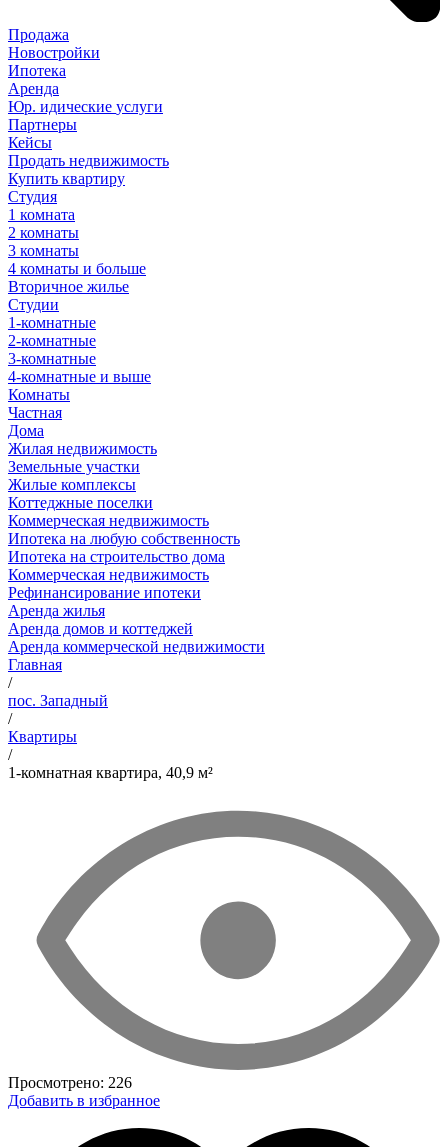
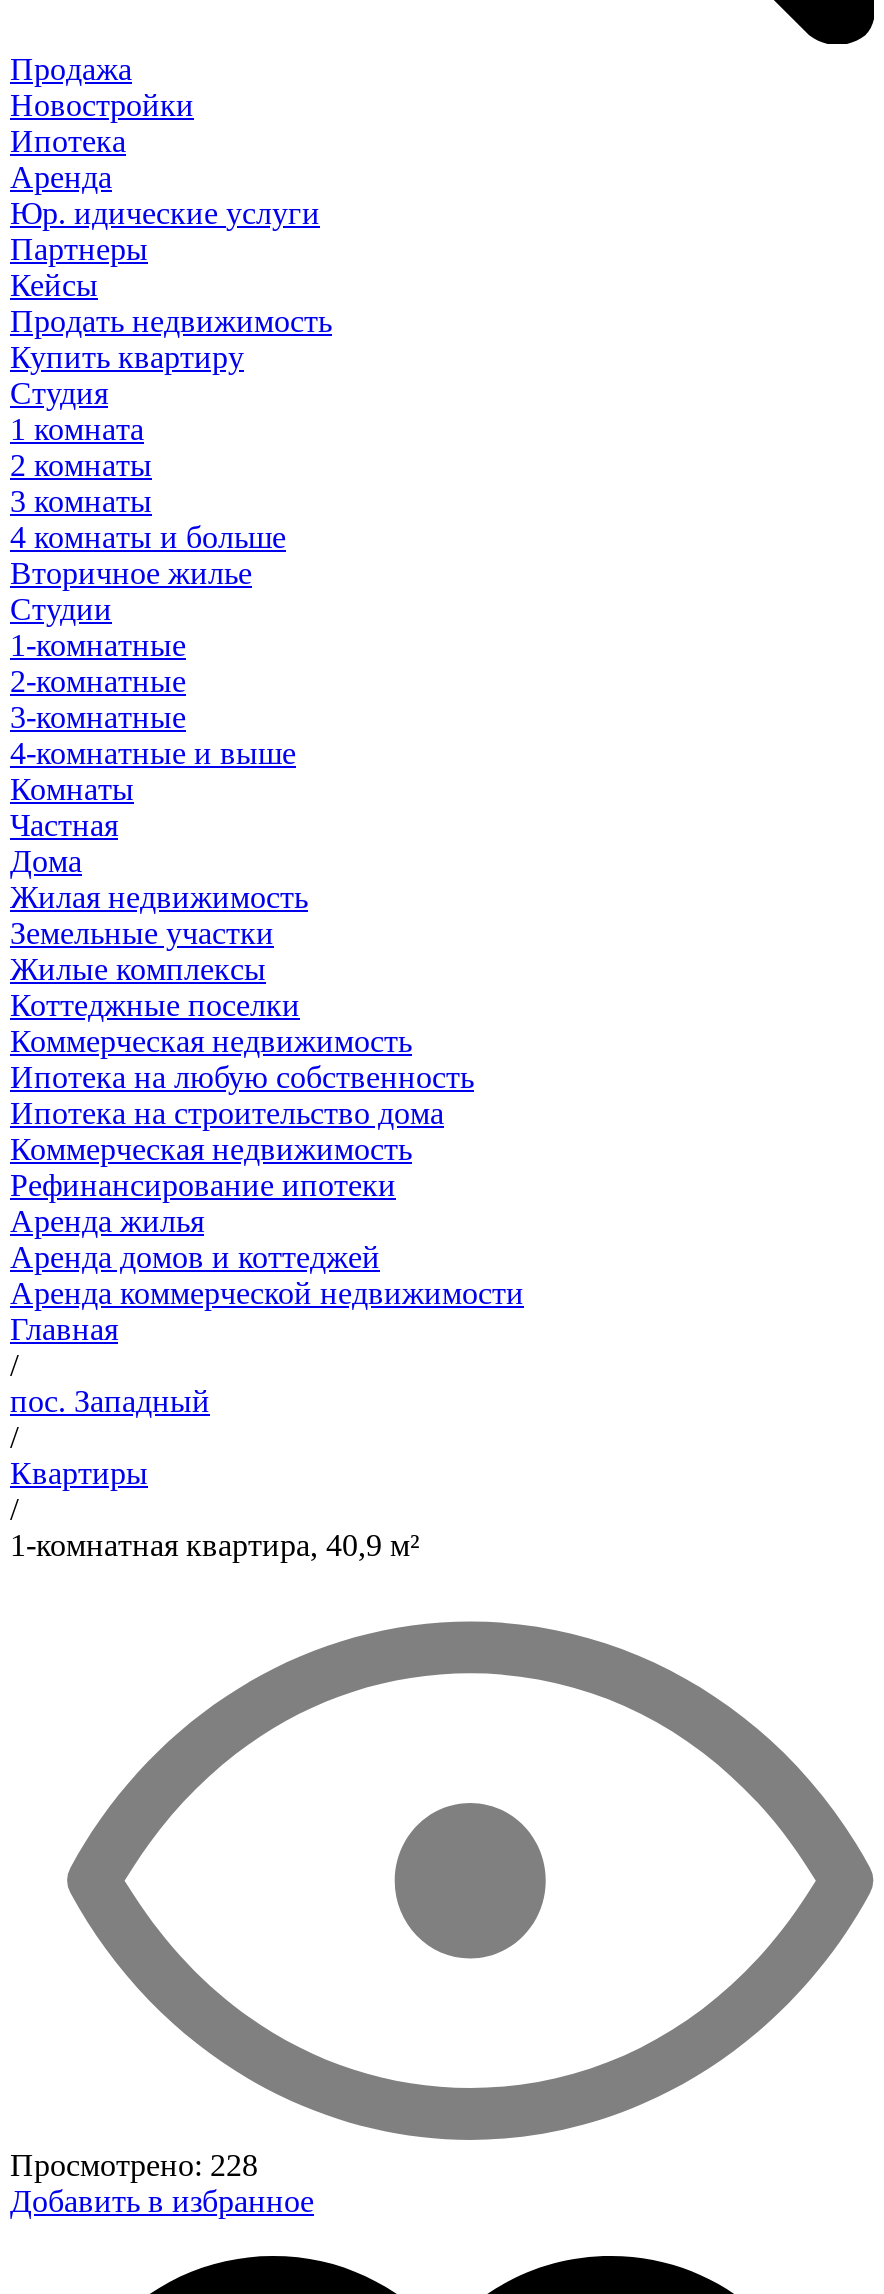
[8,1074,132,1091] Просмотрено: 226 -> [10,2148,258,2182] Просмотрено: 228

